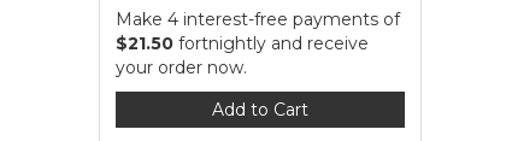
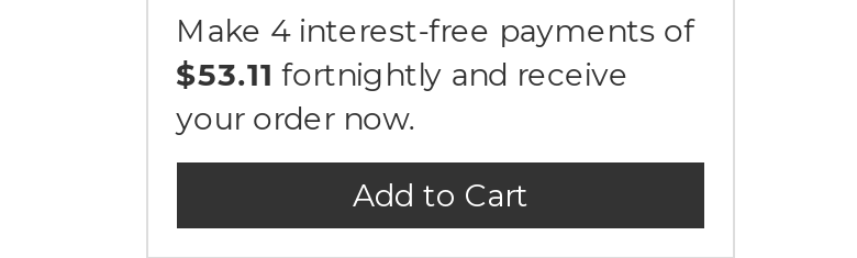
[115,32,368,54] $21.50 fortnightly and receive -> [176,55,629,94] $53.11 fortnightly and receive

